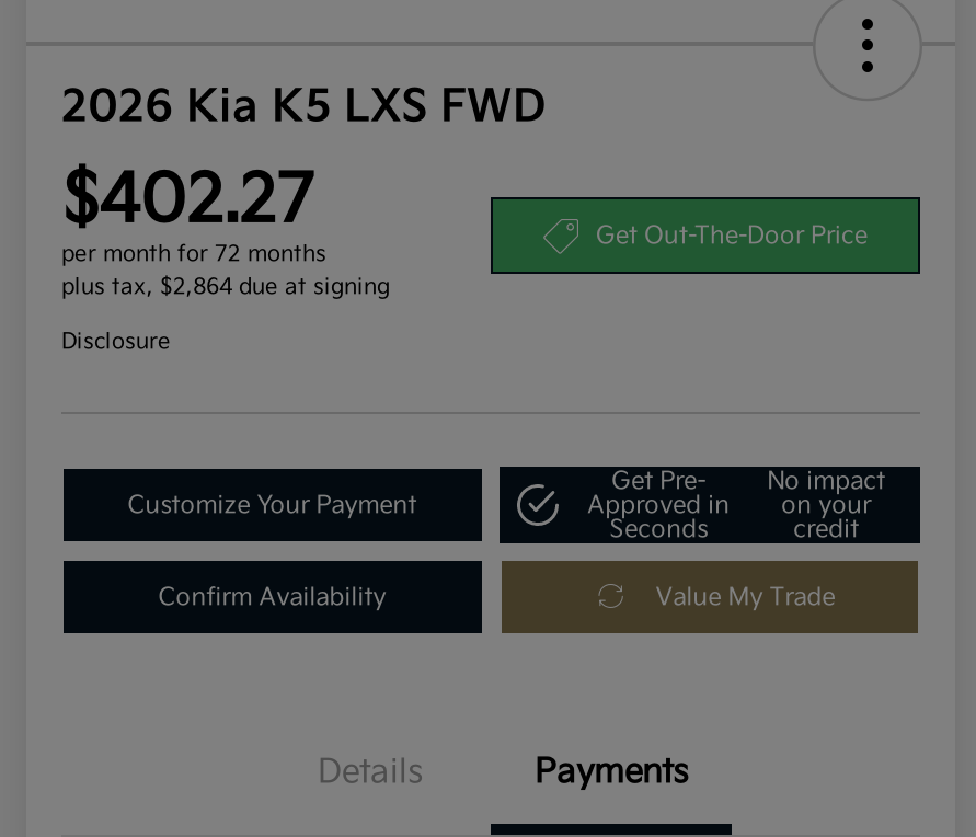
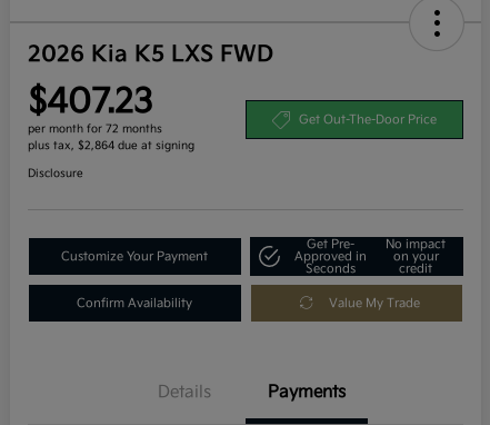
[61,162,313,241] $402.27 -> [28,82,153,122] $407.23

